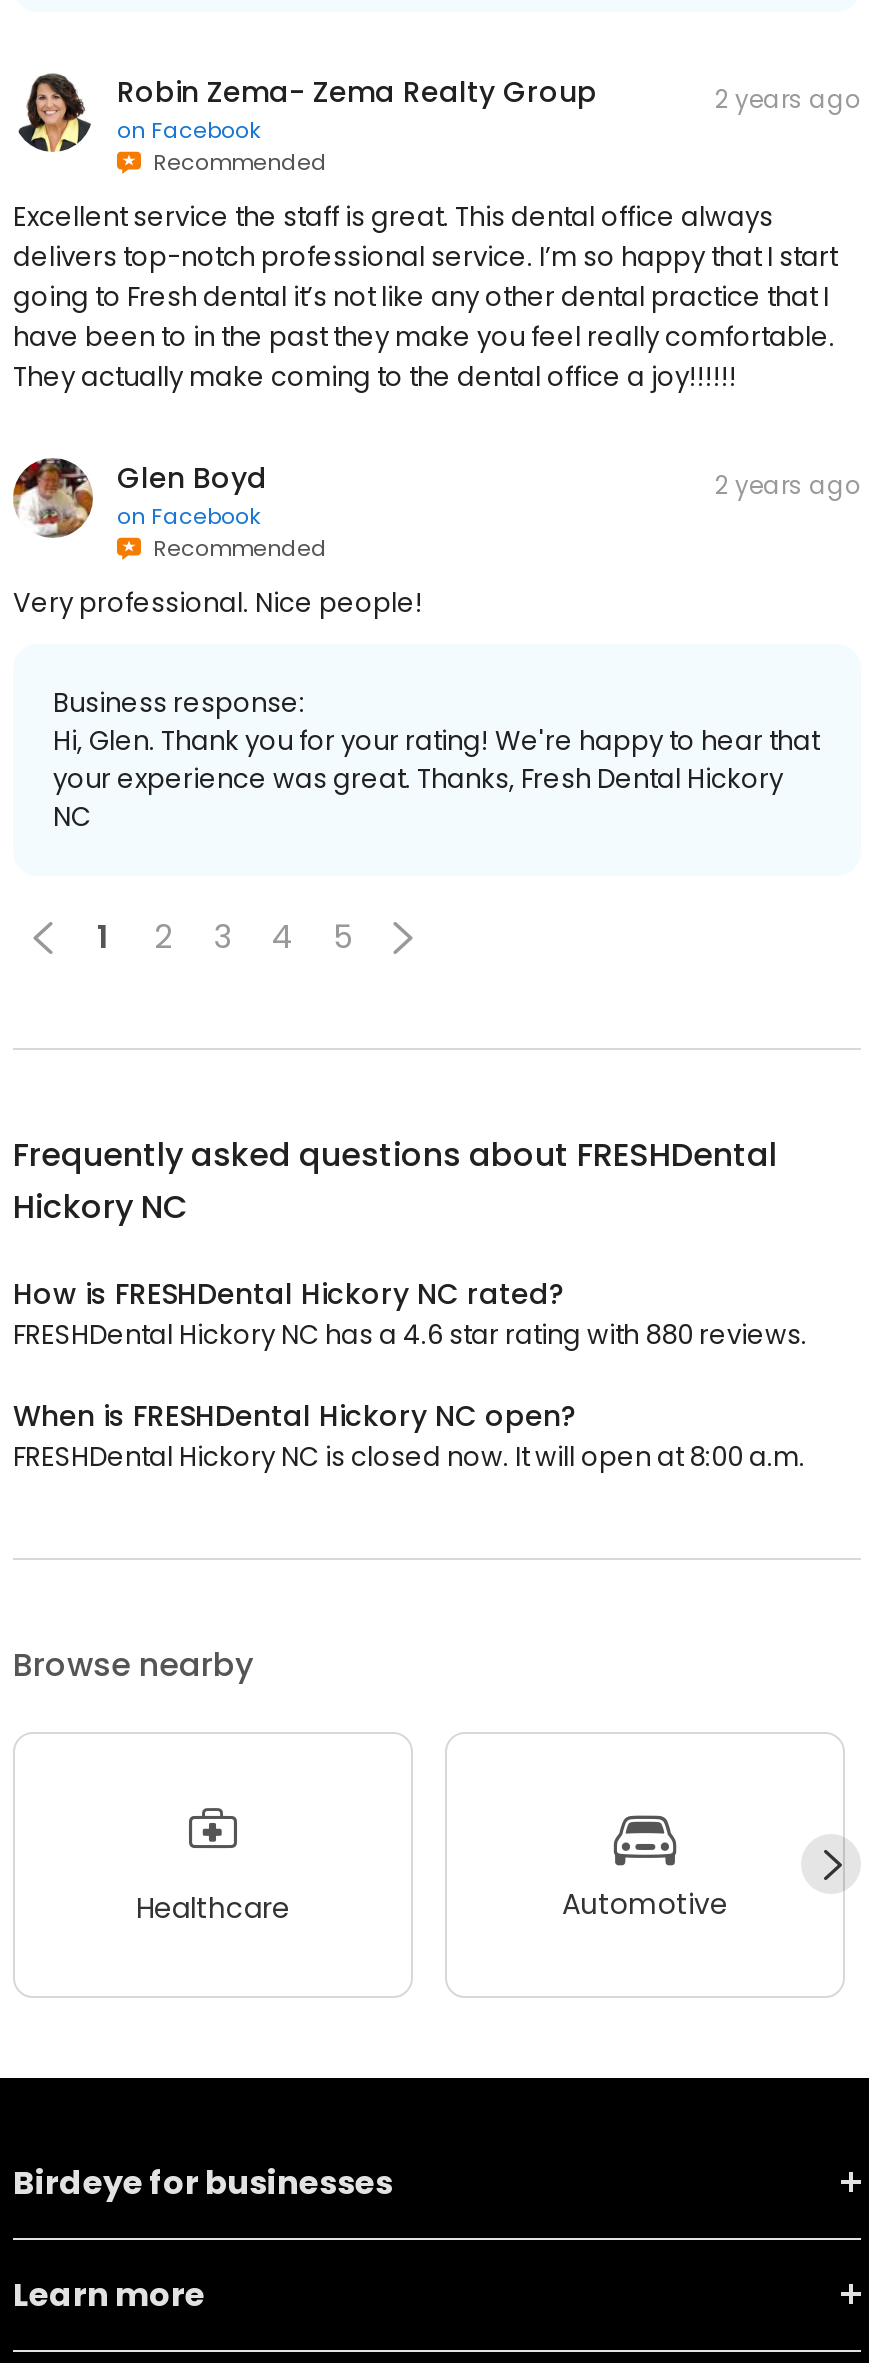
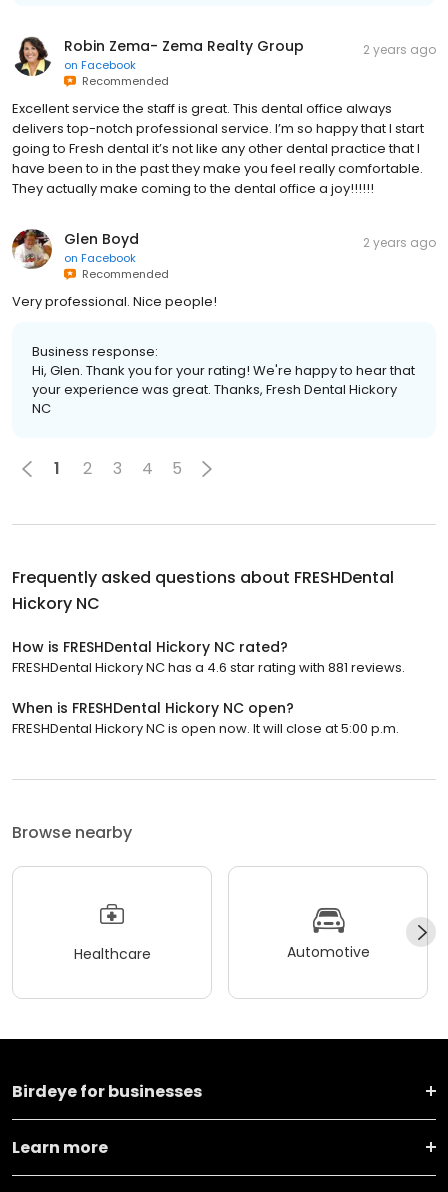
[13,1316,807,1354] FRESHDental Hickory NC has a 4.6 star rating with 880 reviews. -> [12,658,405,677] FRESHDental Hickory NC has a 4.6 star rating with 881 reviews.
[13,1438,805,1476] FRESHDental Hickory NC is closed now. It will open at 8:00 a.m. -> [12,719,399,738] FRESHDental Hickory NC is open now. It will close at 5:00 p.m.

